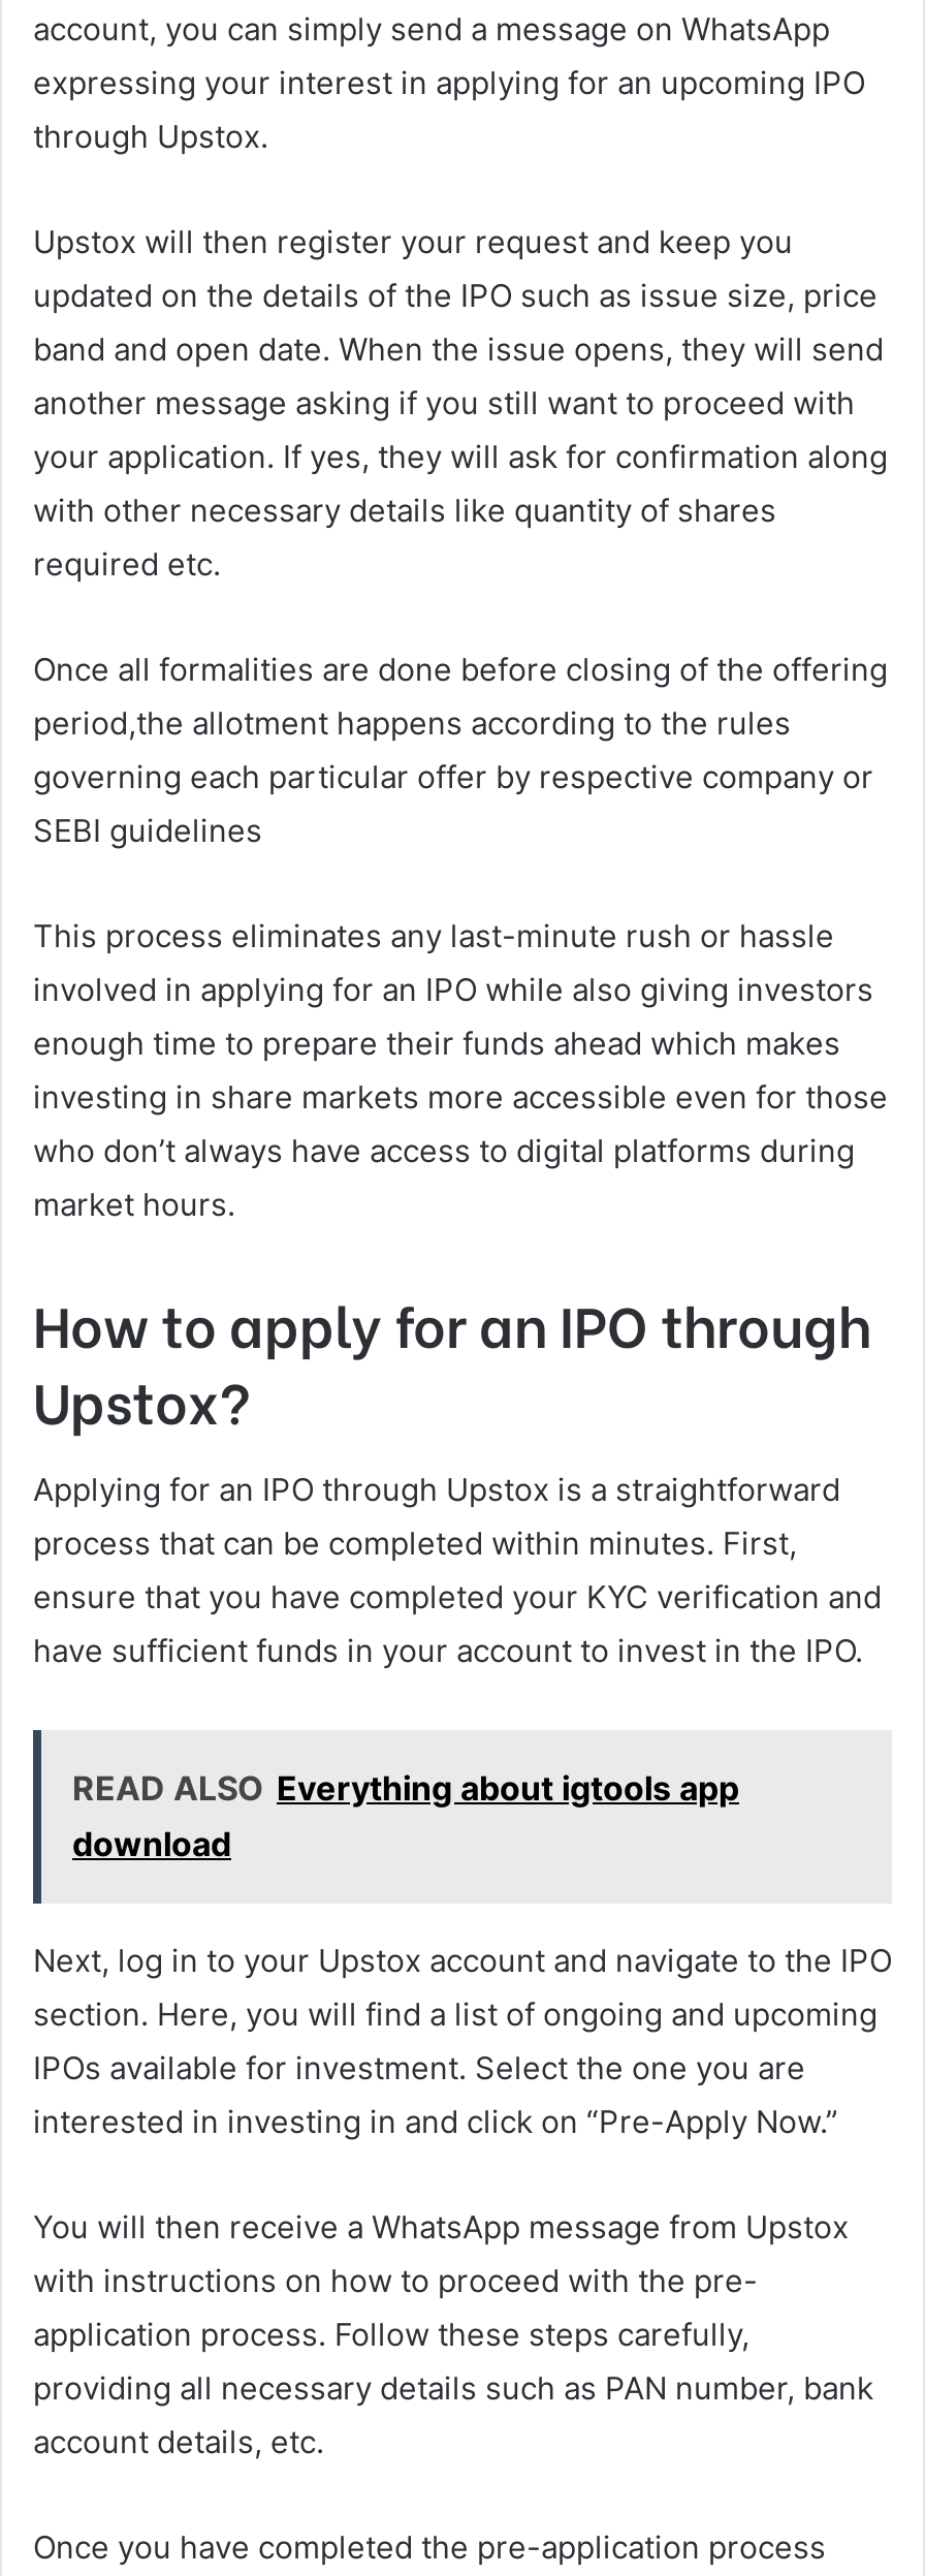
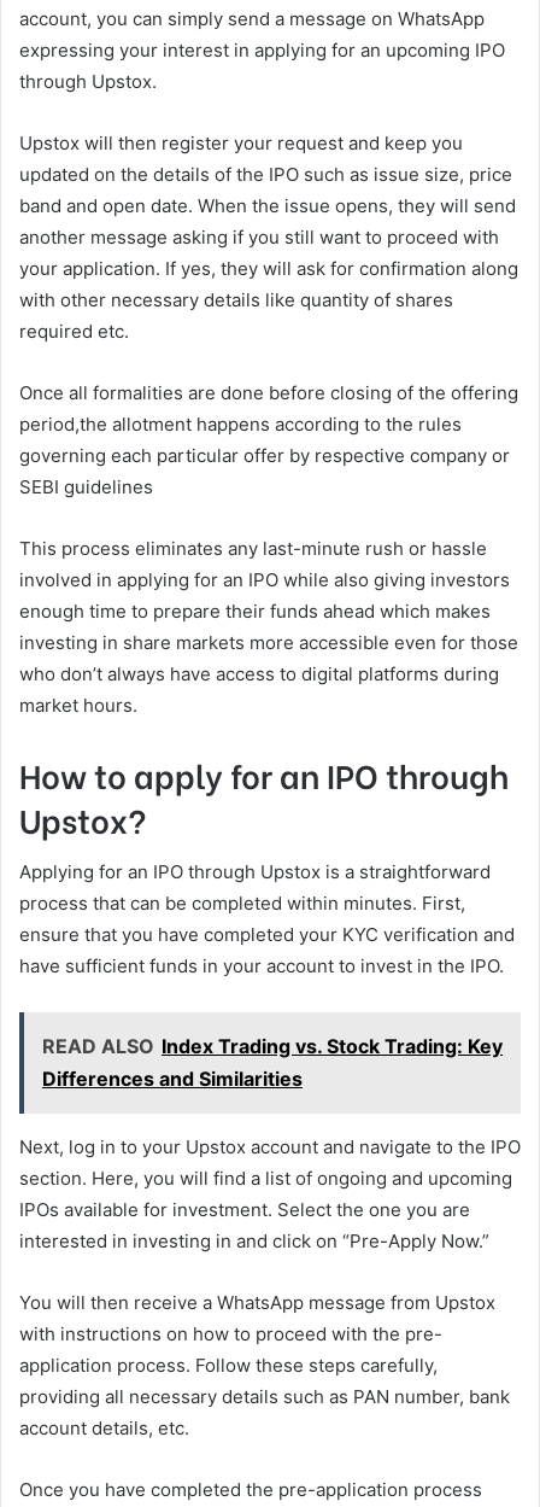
[72,1768,739,1865] READ ALSO Everything about igtools app | download -> [42,1034,503,1091] READ ALSO Index Trading vs. Stock Trading: Key | Differences and Similarities

